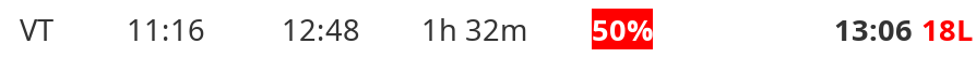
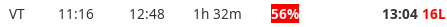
[592,9,974,50] 50% | 13:06 18L -> [271,4,446,23] 56% | 13:04 16L

